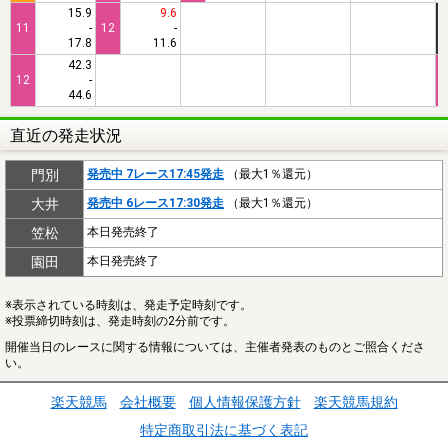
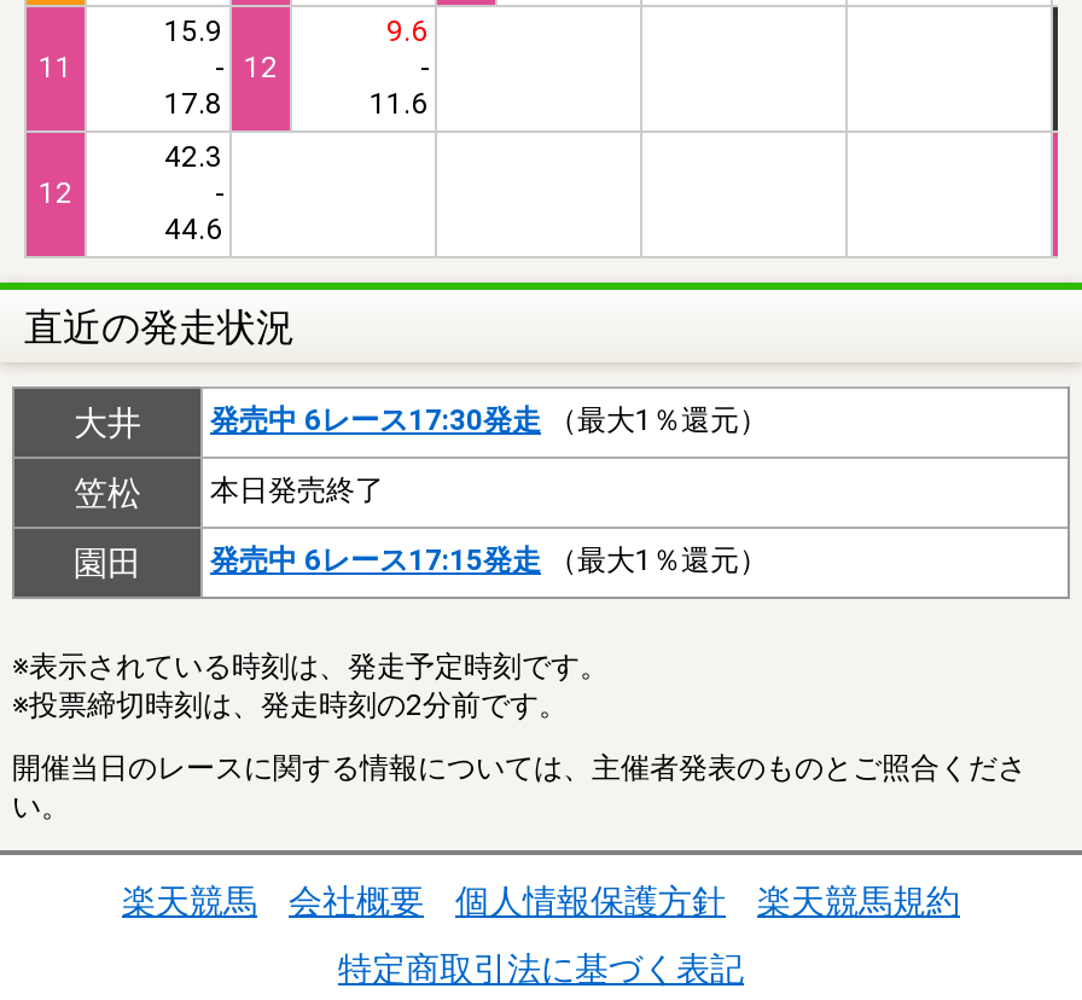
[30,167,318,183] 門別 | 発売中 7レース17:45発走（最大1％還元） -> none
[87,254,159,268] 本日発売終了 -> [210,543,768,577] 発売中 6レース17:15発走（最大1％還元）

